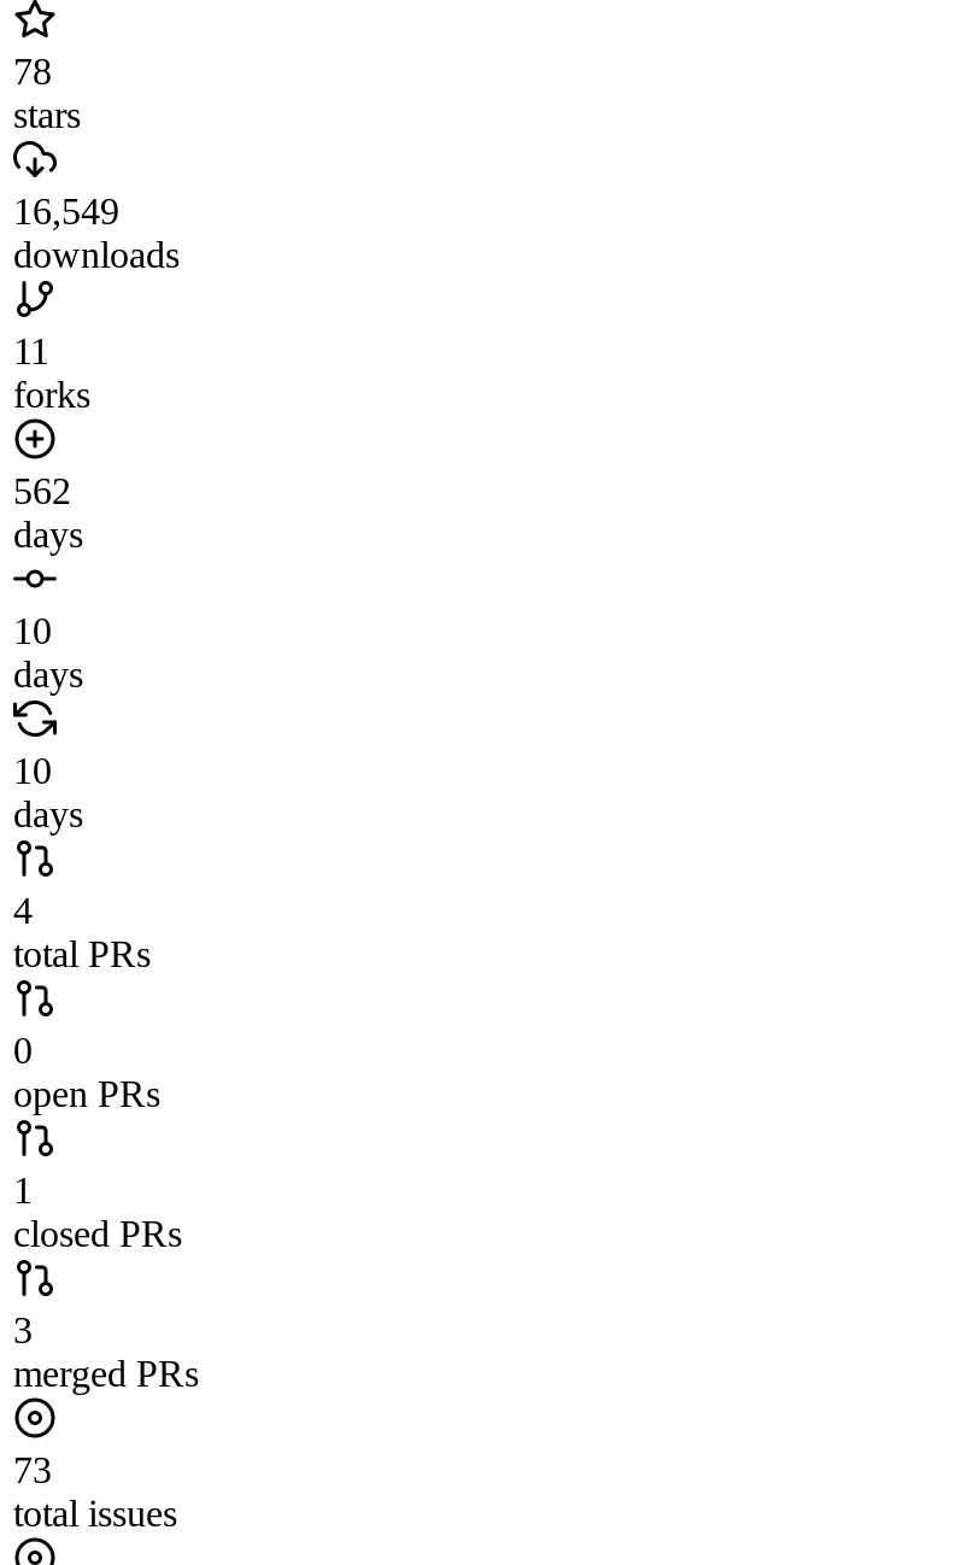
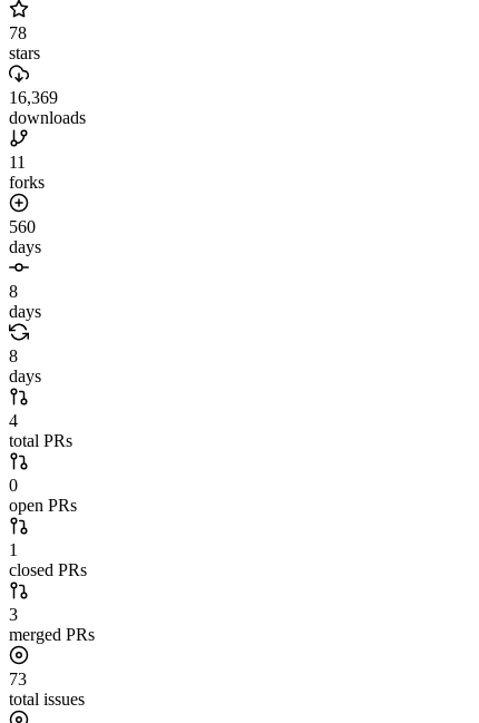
[13,191,119,232] 16,549 -> [9,88,58,107] 16,369
[13,471,71,512] 562 -> [9,217,36,236] 560
[13,611,52,652] 10 -> [9,282,18,301] 8
[13,750,52,791] 10 -> [9,347,18,366] 8

